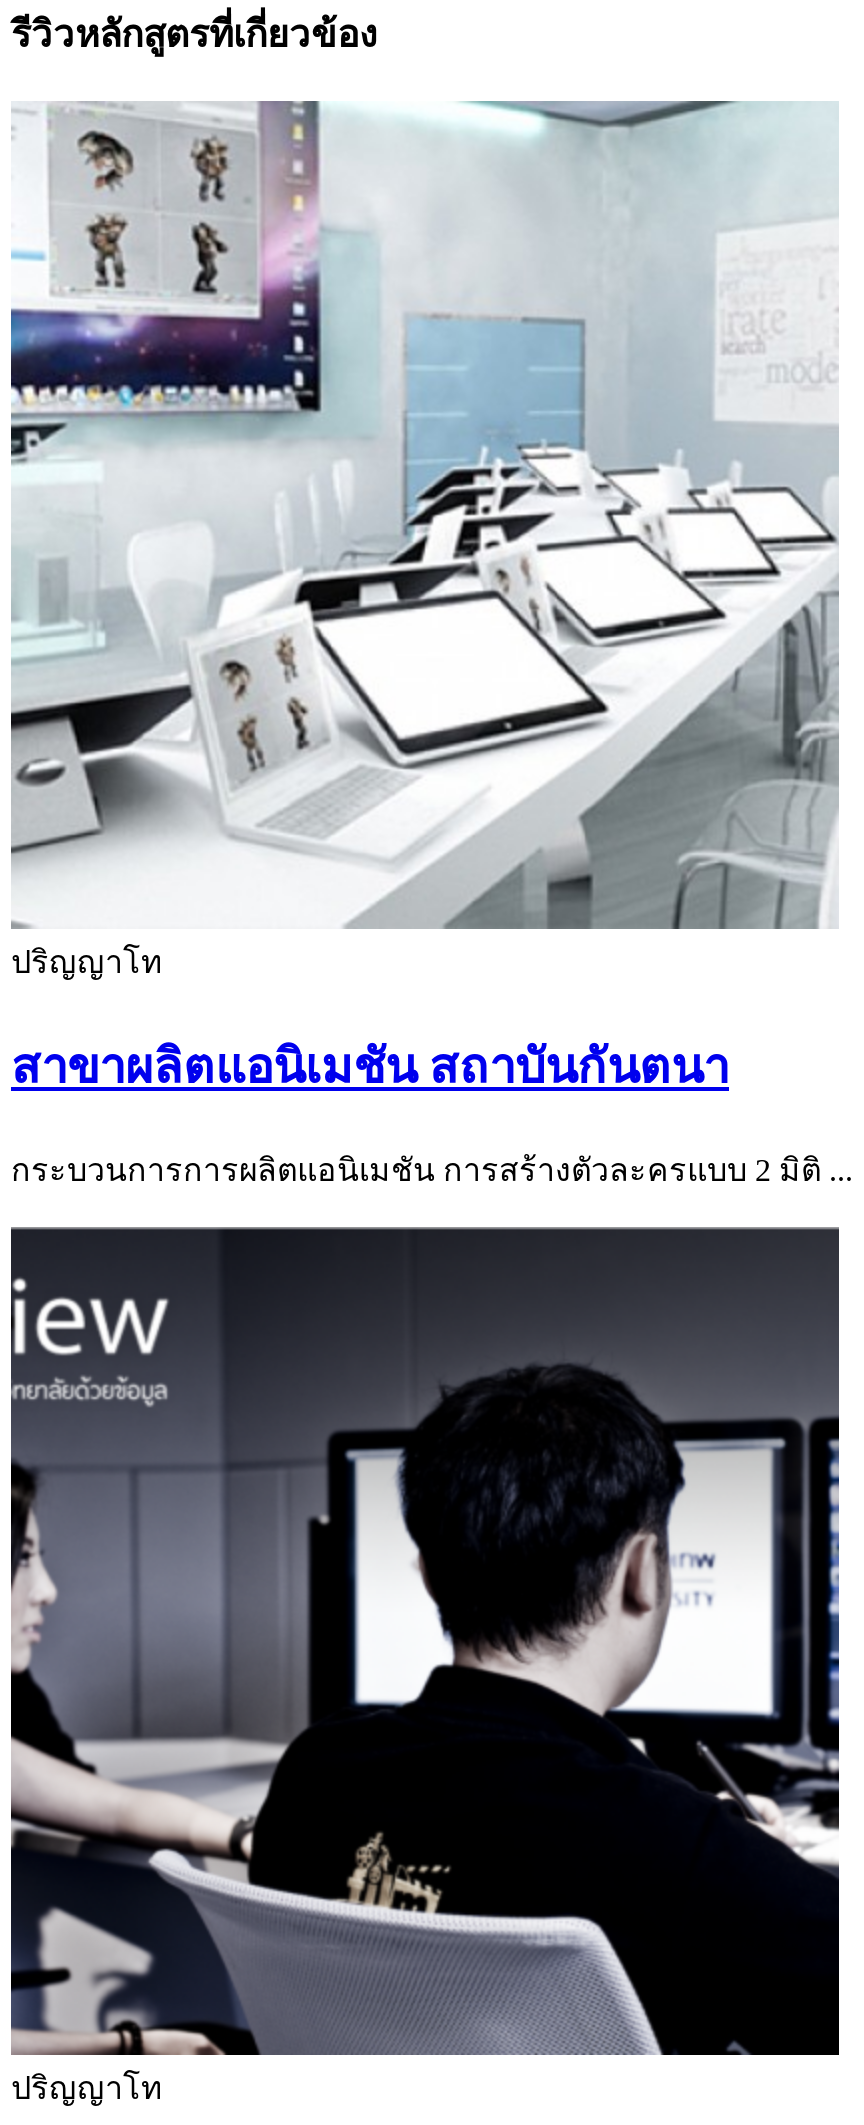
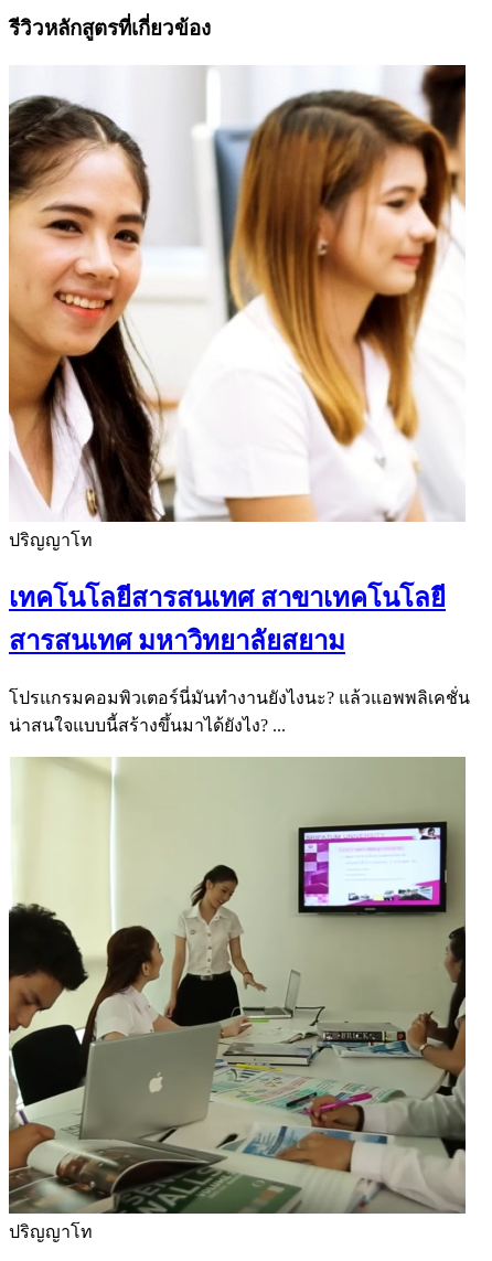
[9,99,841,931] [image] -> [8,64,467,523] [image]
[11,1041,853,1187] สาขาผลิตแอนิเมชัน สถาบันกันตนา | กระบวนการการผลิตแอนิเมชัน การสร้างตัวละครแบบ 2 มิติ ... -> [9,584,470,735] เทคโนโลยีสารสนเทศ สาขาเทคโนโลยี | สารสนเทศ มหาวิทยาลัยสยาม | โปรแกรมคอมพิวเตอร์นี่มันทำงานยังไงนะ? แล้วแอพพลิเคชั่น | น่าสนใจแบบนี้สร้างขึ้นมาได้ยังไง? ...
[9,1281,839,2057] [image] -> [8,757,467,1215] [image]

